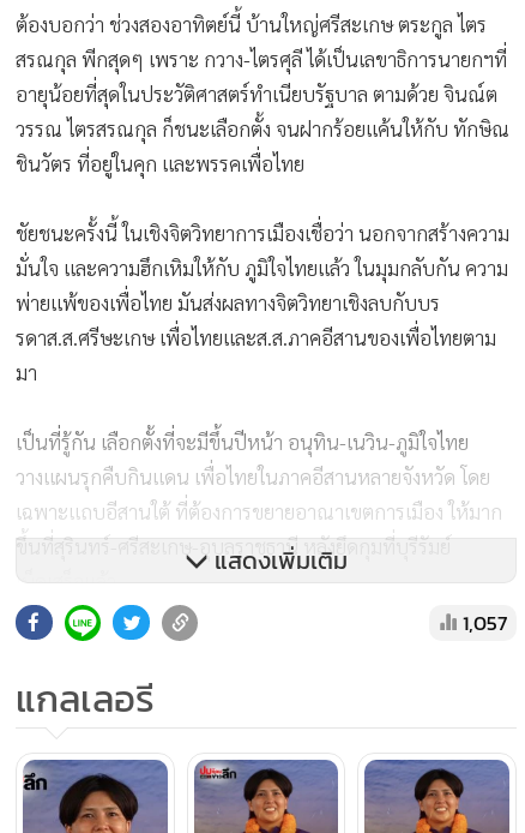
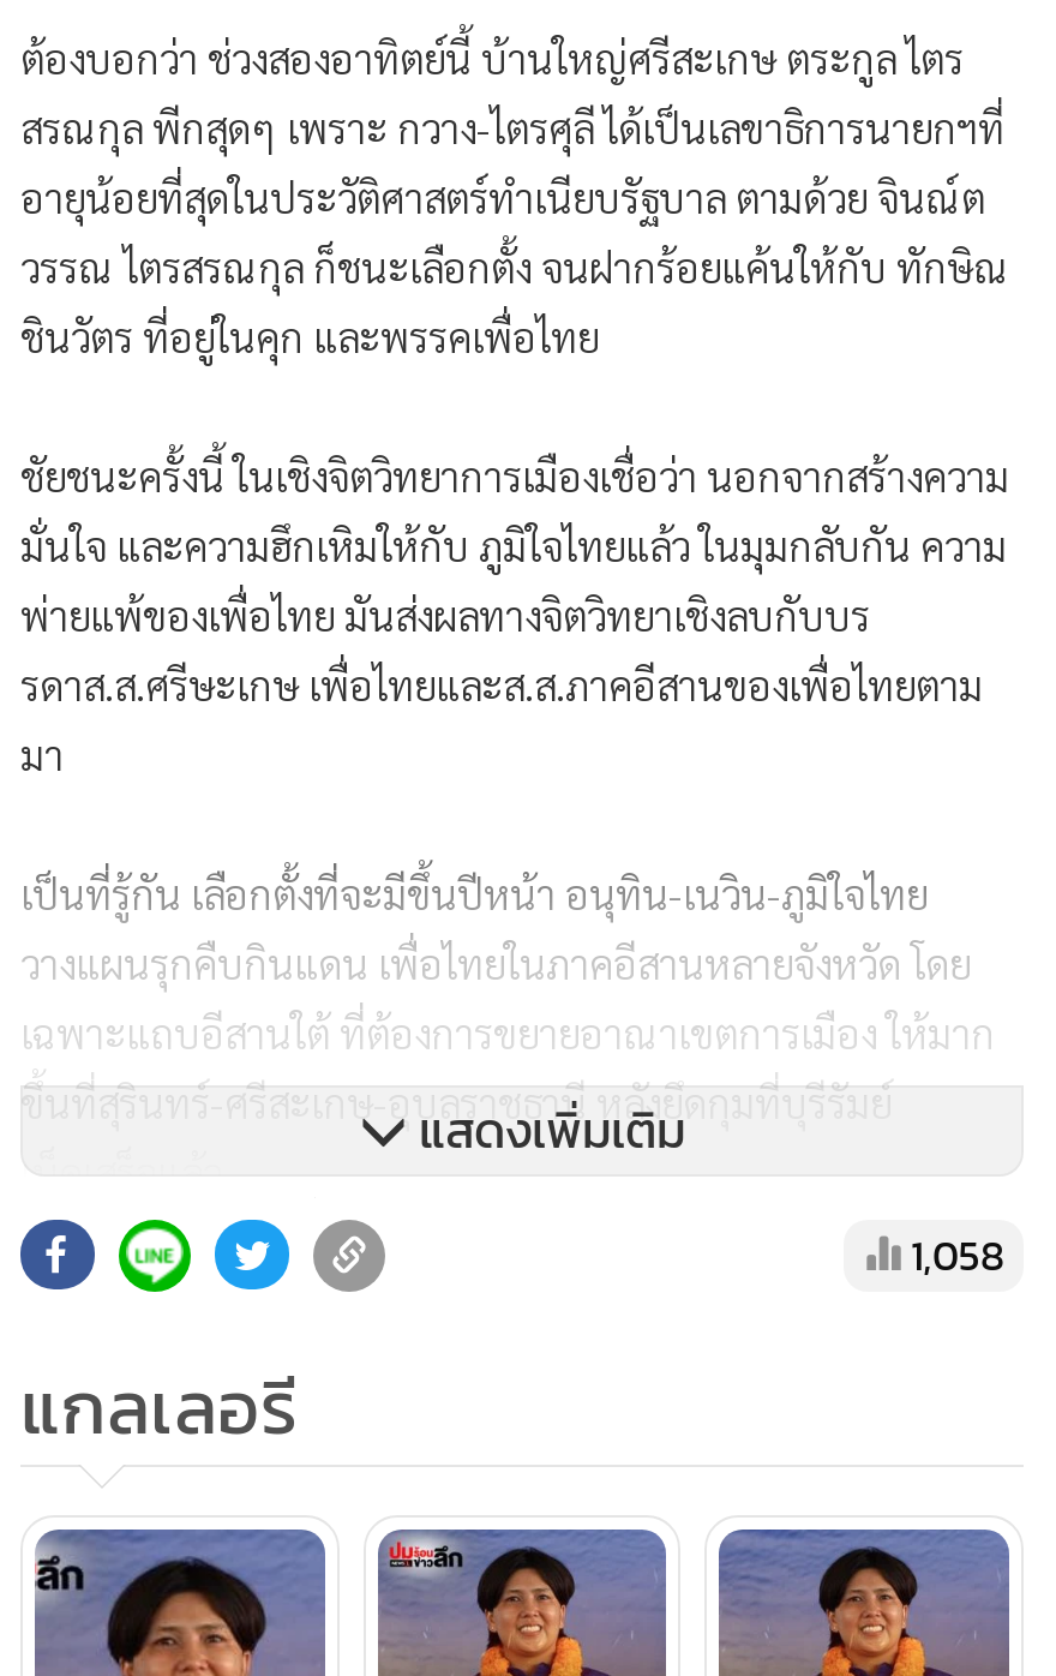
[463,607,507,638] 1,057 -> [911,1223,1004,1286] 1,058

